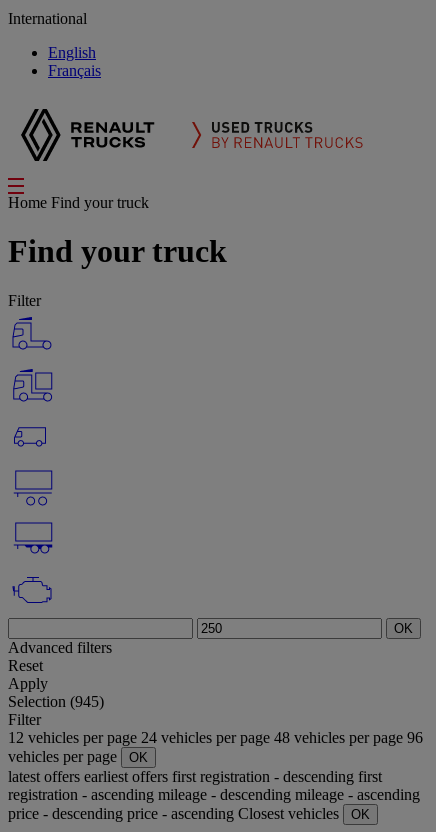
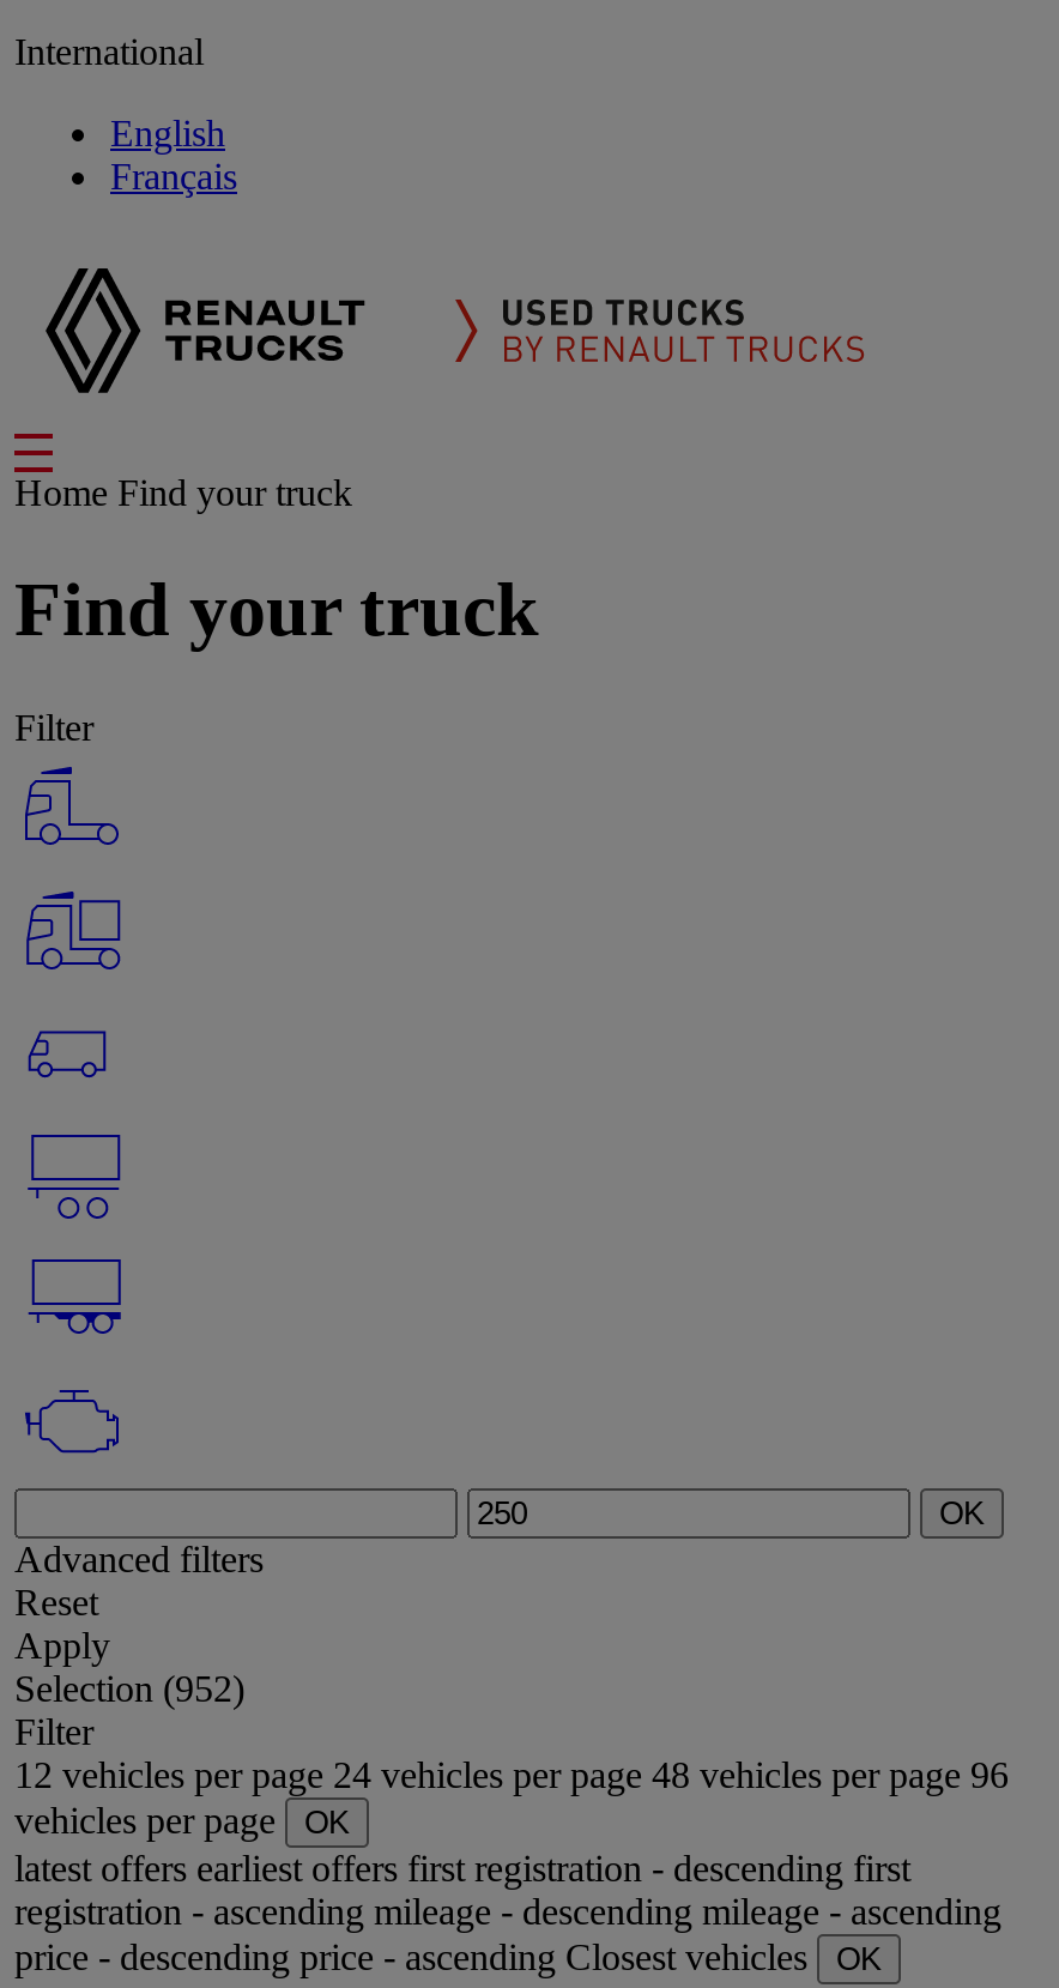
[8,693,104,710] Selection (945) -> [14,1668,244,1709] Selection (952)

